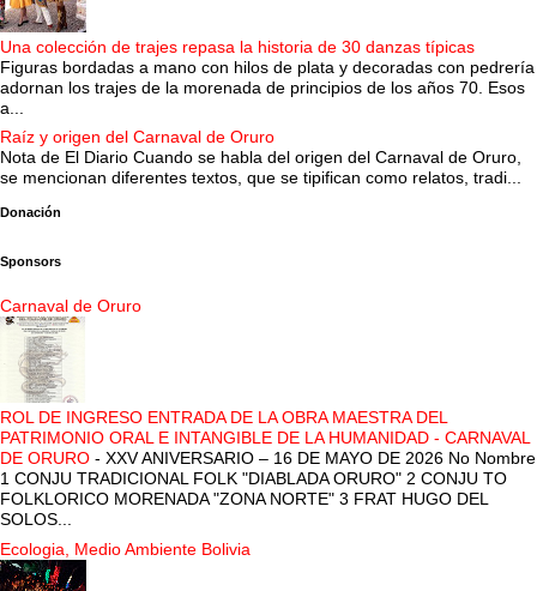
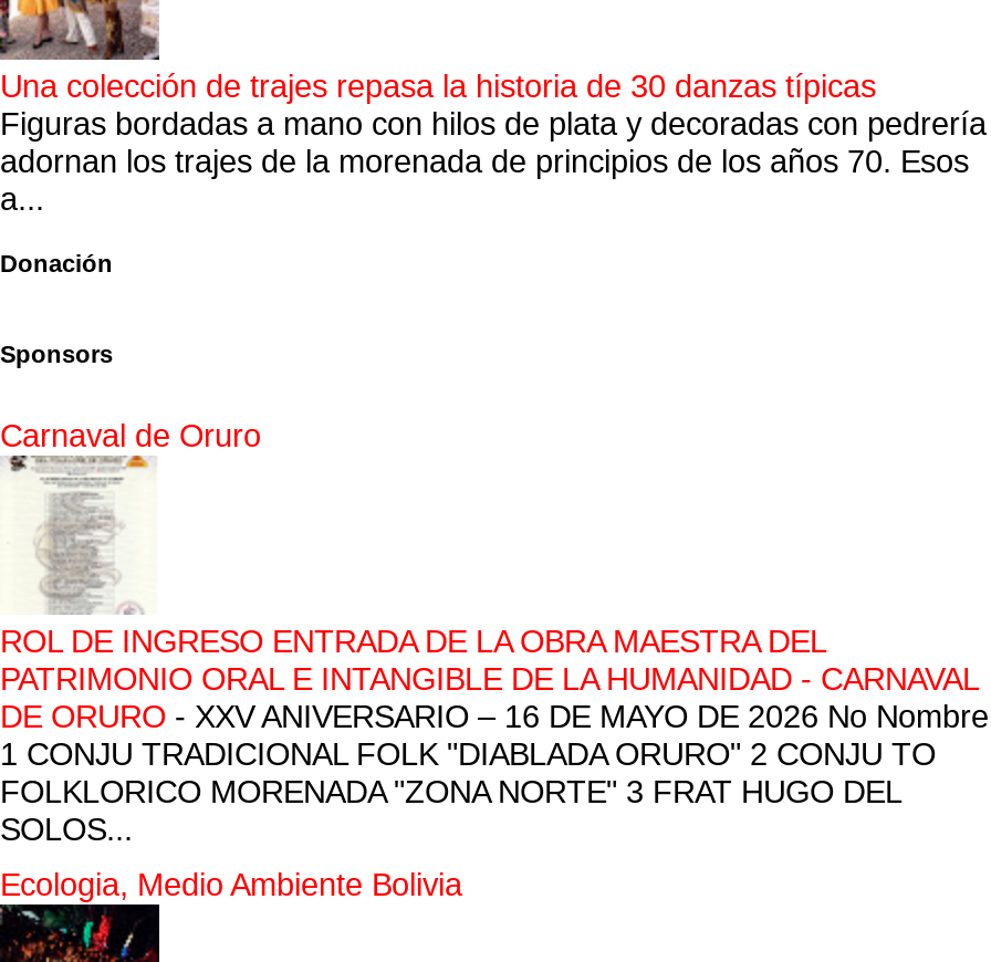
[0,128,521,187] Raíz y origen del Carnaval de Oruro | Nota de El Diario Cuando se habla del origen del Carnaval de Oruro, | se mencionan diferentes textos, que se tipifican como relatos, tradi... -> none

